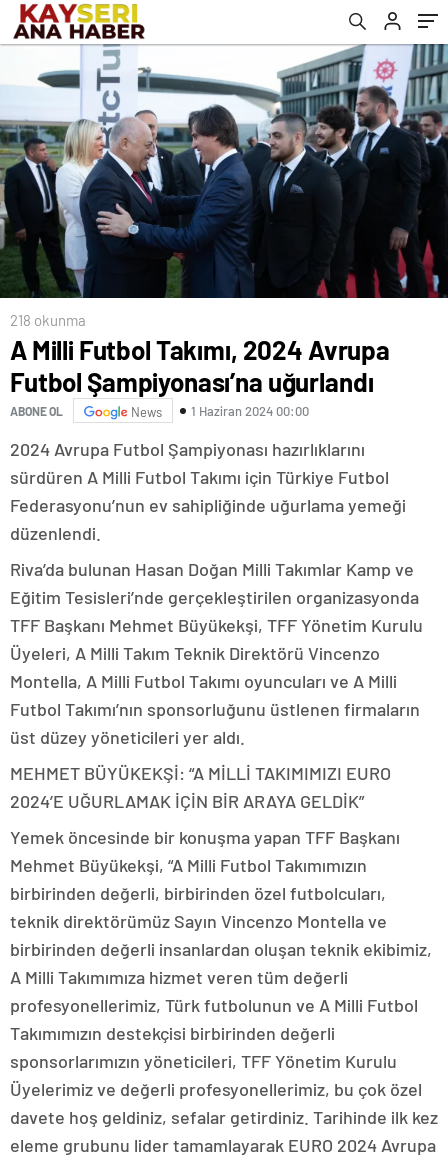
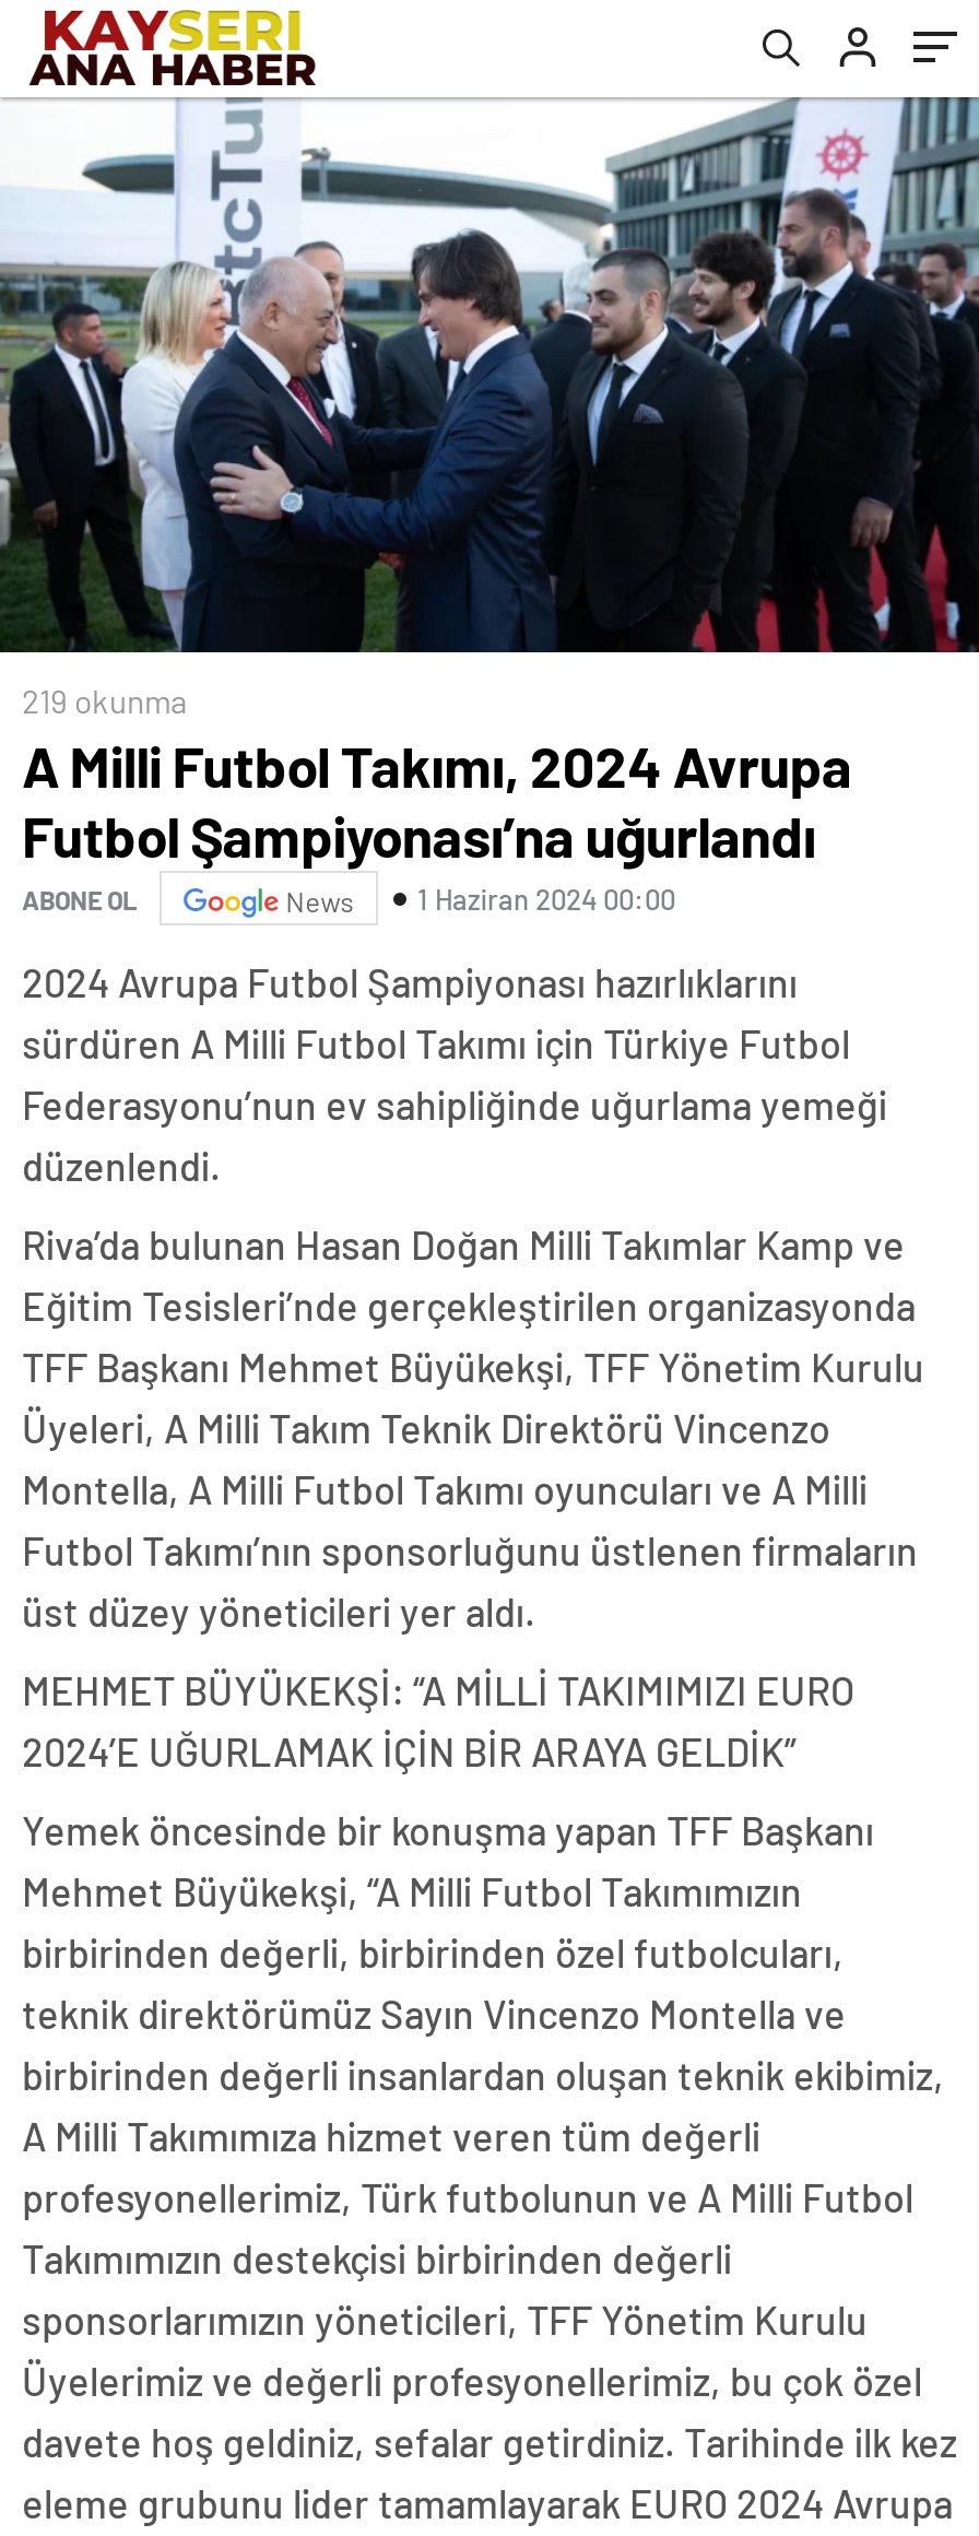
[10,311,86,329] 218 okunma -> [22,681,188,721] 219 okunma

